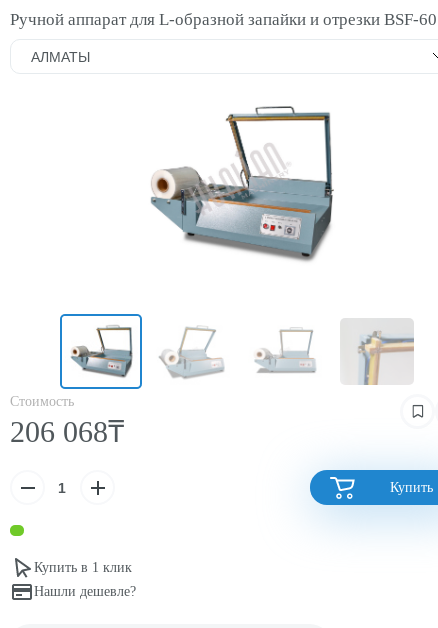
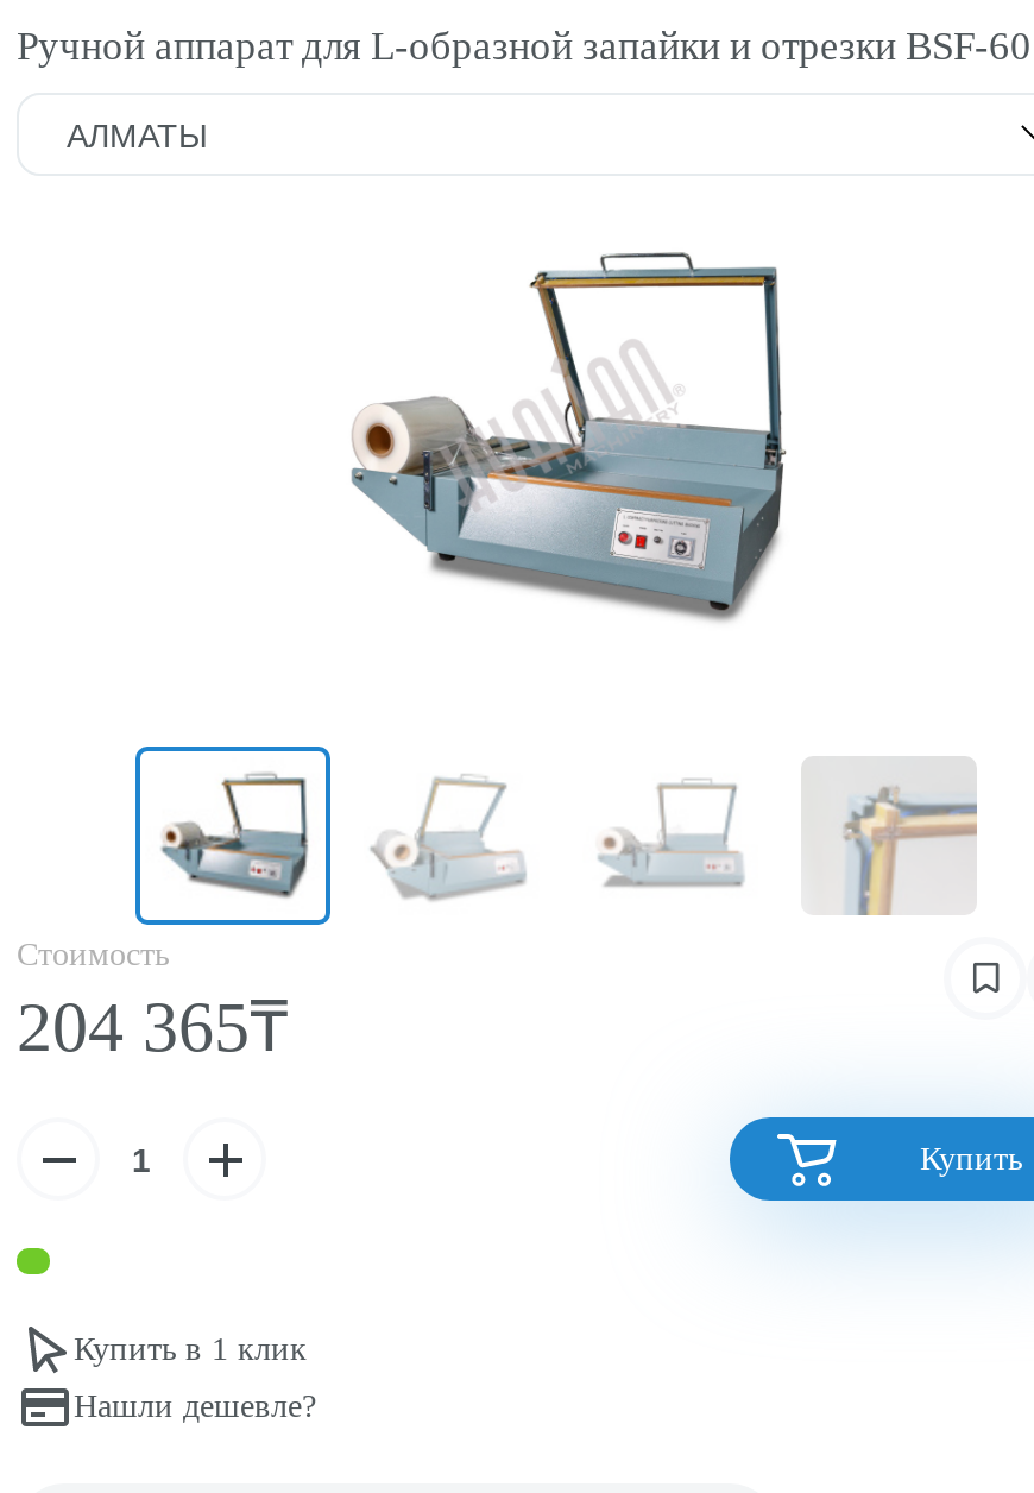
[10,415,124,448] 206 068₸ -> [17,987,288,1065] 204 365₸

